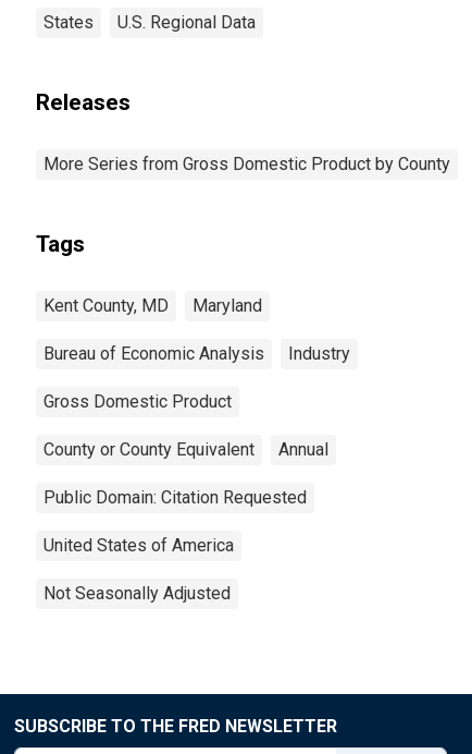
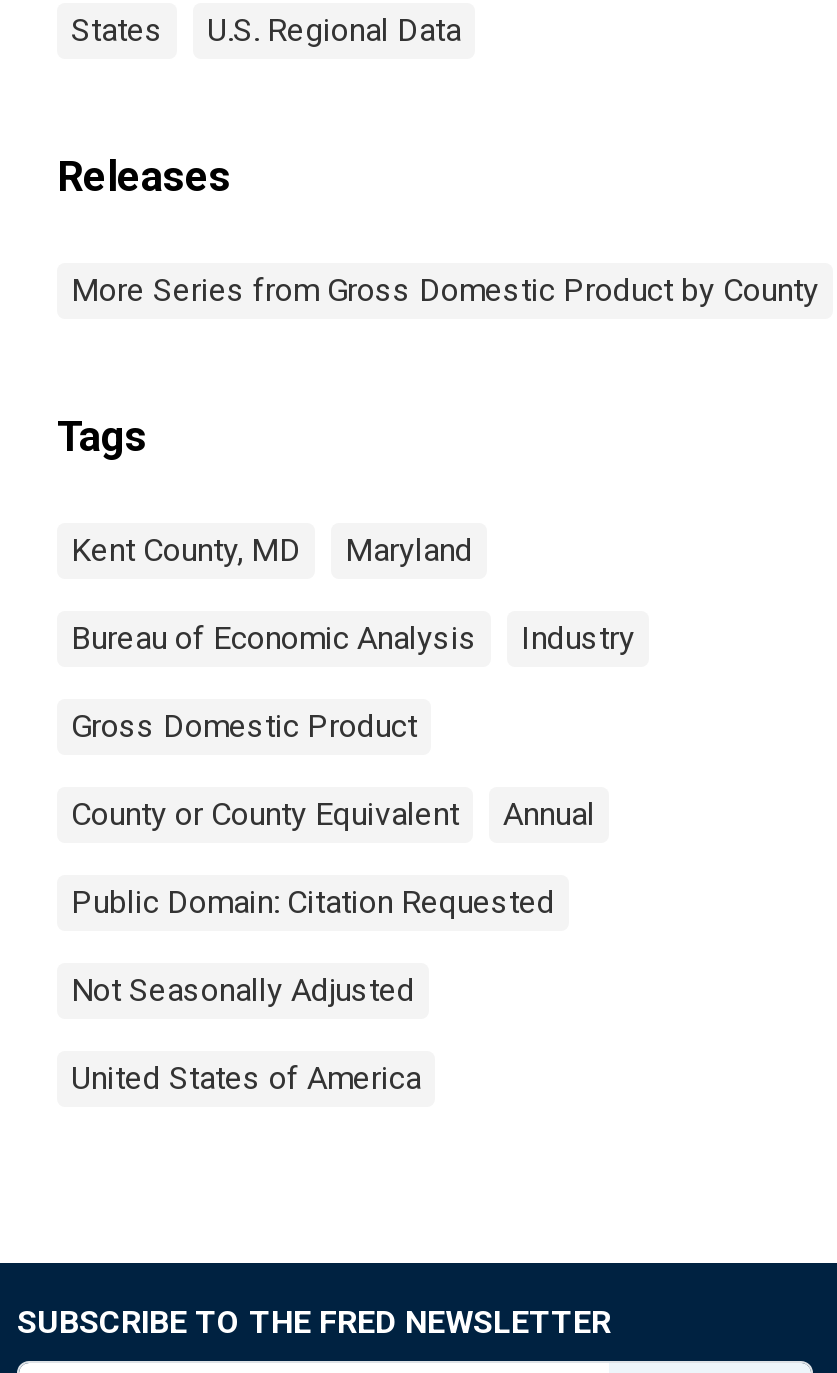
moved [44,535,234,556] -> [71,1059,421,1097]: United States of America
moved [44,583,231,604] -> [71,971,415,1009]: Not Seasonally Adjusted

